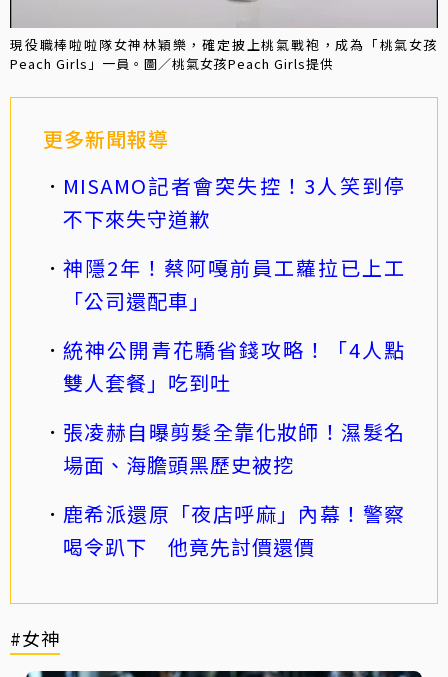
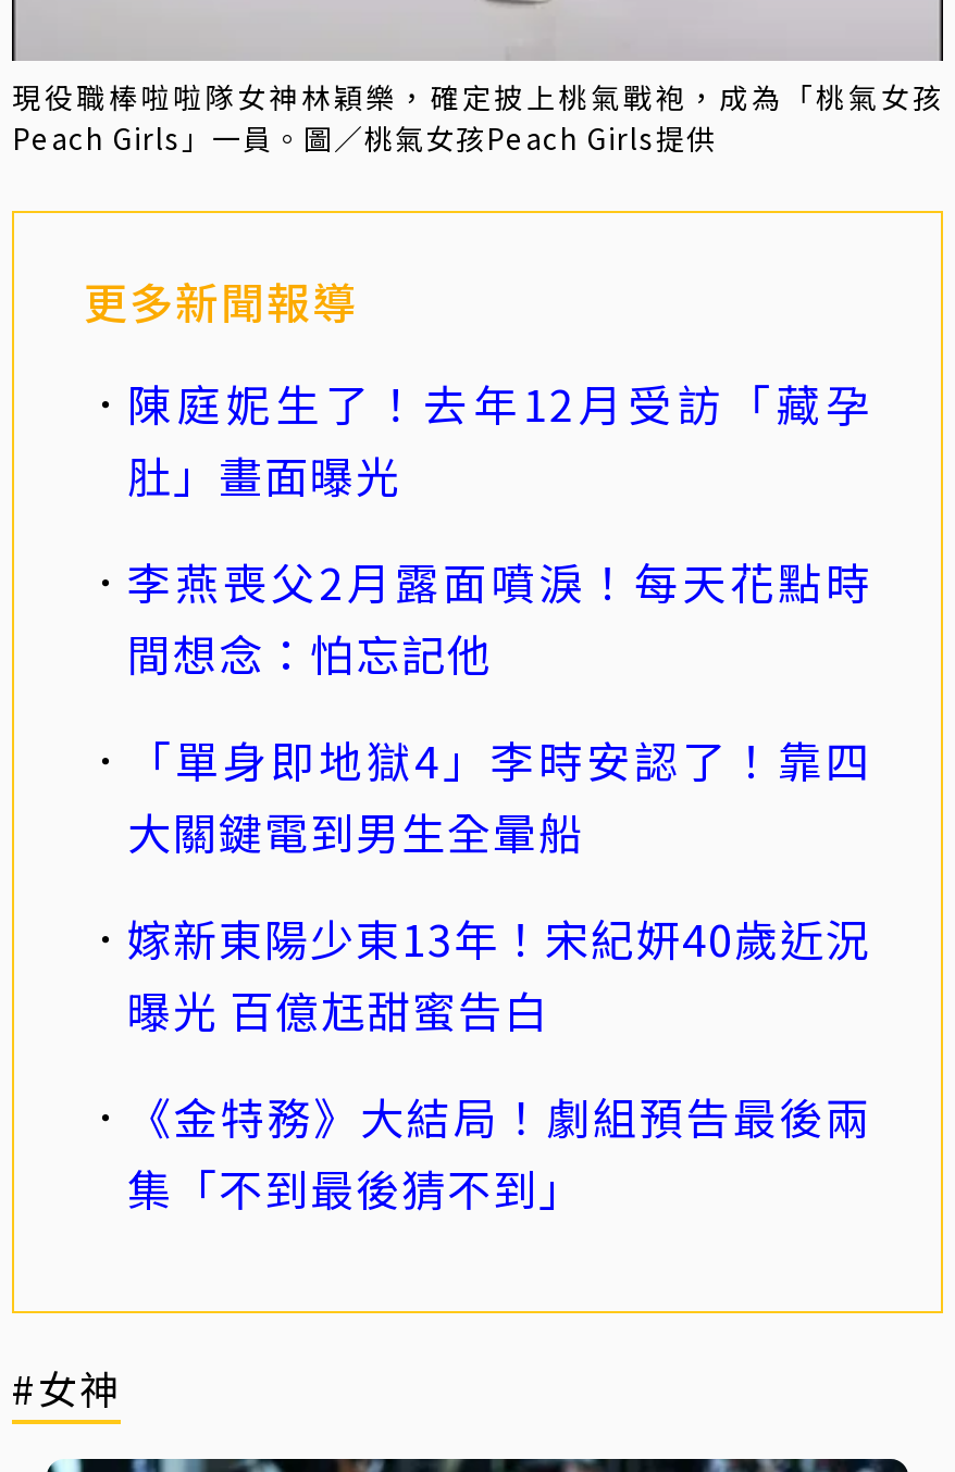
[63,171,405,233] MISAMO記者會突失控！3人笑到停 | 不下來失守道歉 -> [127,372,871,507] 陳庭妮生了！去年12月受訪「藏孕 | 肚」畫面曝光
[63,253,405,315] 神隱2年！蔡阿嘎前員工蘿拉已上工 | 「公司還配車」 -> [127,551,871,685] 李燕喪父2月露面噴淚！每天花點時 | 間想念：怕忘記他
[63,335,405,397] 統神公開青花驕省錢攻略！「4人點 | 雙人套餐」吃到吐 -> [127,729,871,864] 「單身即地獄4」李時安認了！靠四 | 大關鍵電到男生全暈船
[63,417,405,479] 張凌赫自曝剪髮全靠化妝師！濕髮名 | 場面、海膽頭黑歷史被挖 -> [127,907,871,1042] 嫁新東陽少東13年！宋紀妍40歲近況 | 曝光 百億尪甜蜜告白
[63,499,405,561] 鹿希派還原「夜店呼麻」內幕！警察 | 喝令趴下 他竟先討價還價 -> [127,1085,871,1220] 《金特務》大結局！劇組預告最後兩 | 集「不到最後猜不到」

